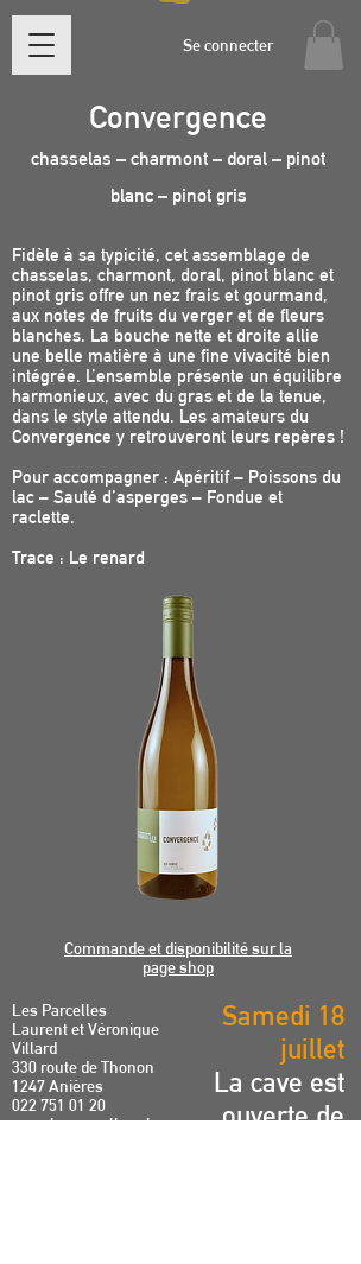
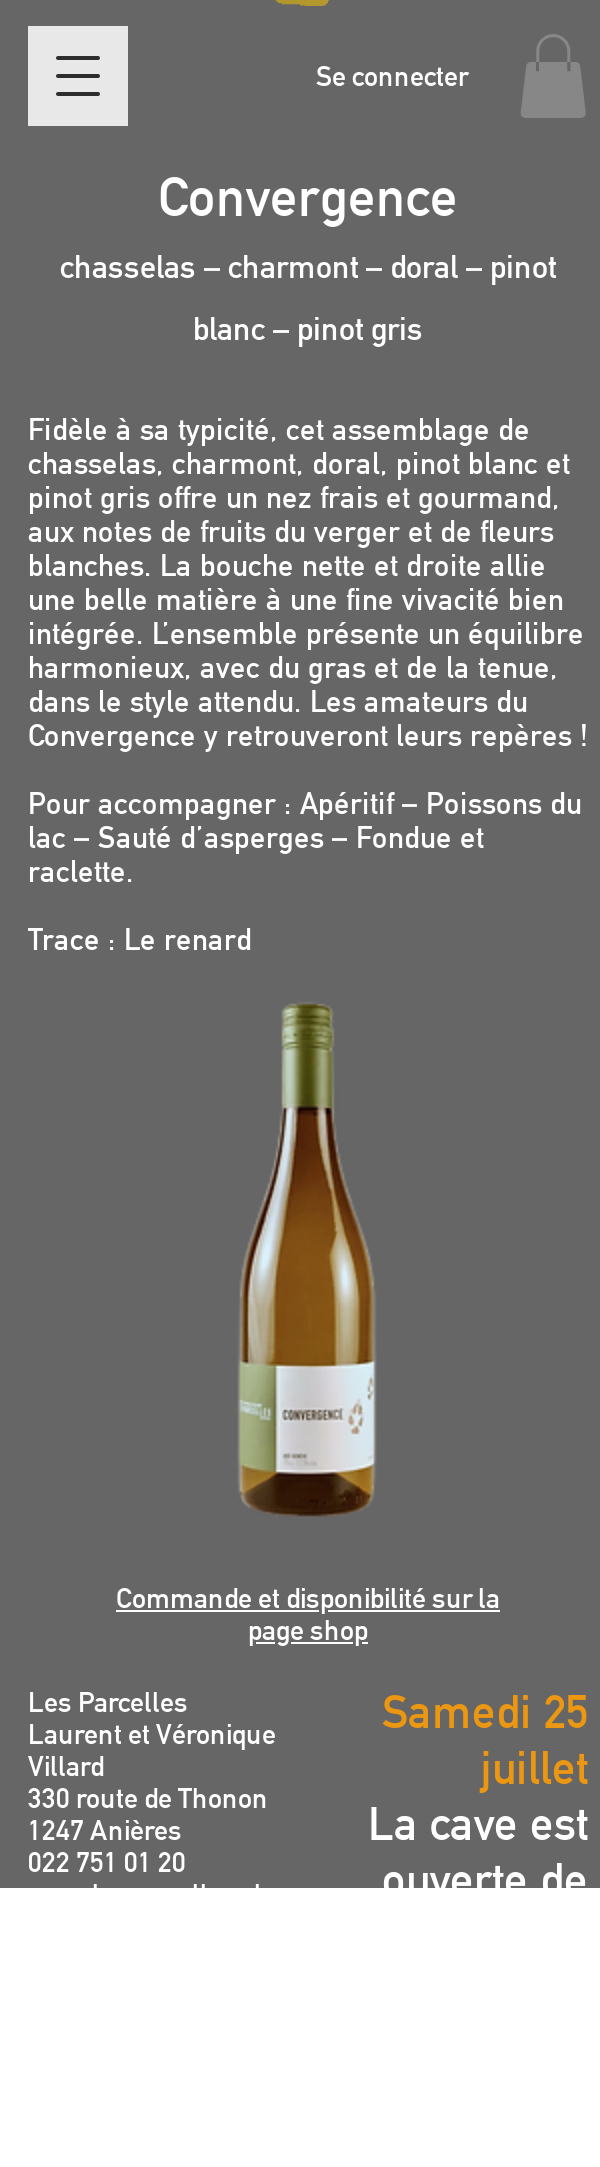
[222,999,344,1031] Samedi 18 -> [382,1684,588,1738] Samedi 25

